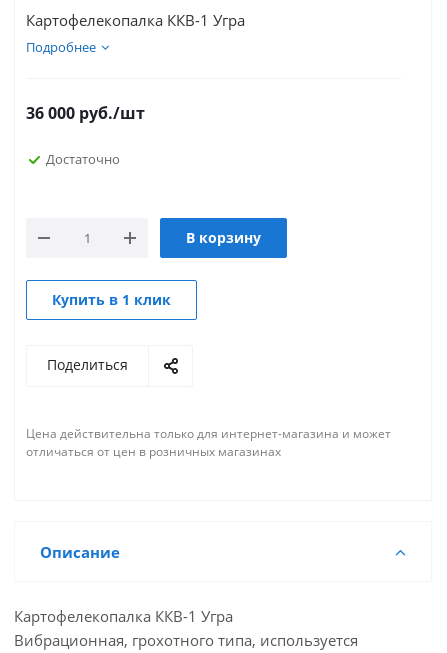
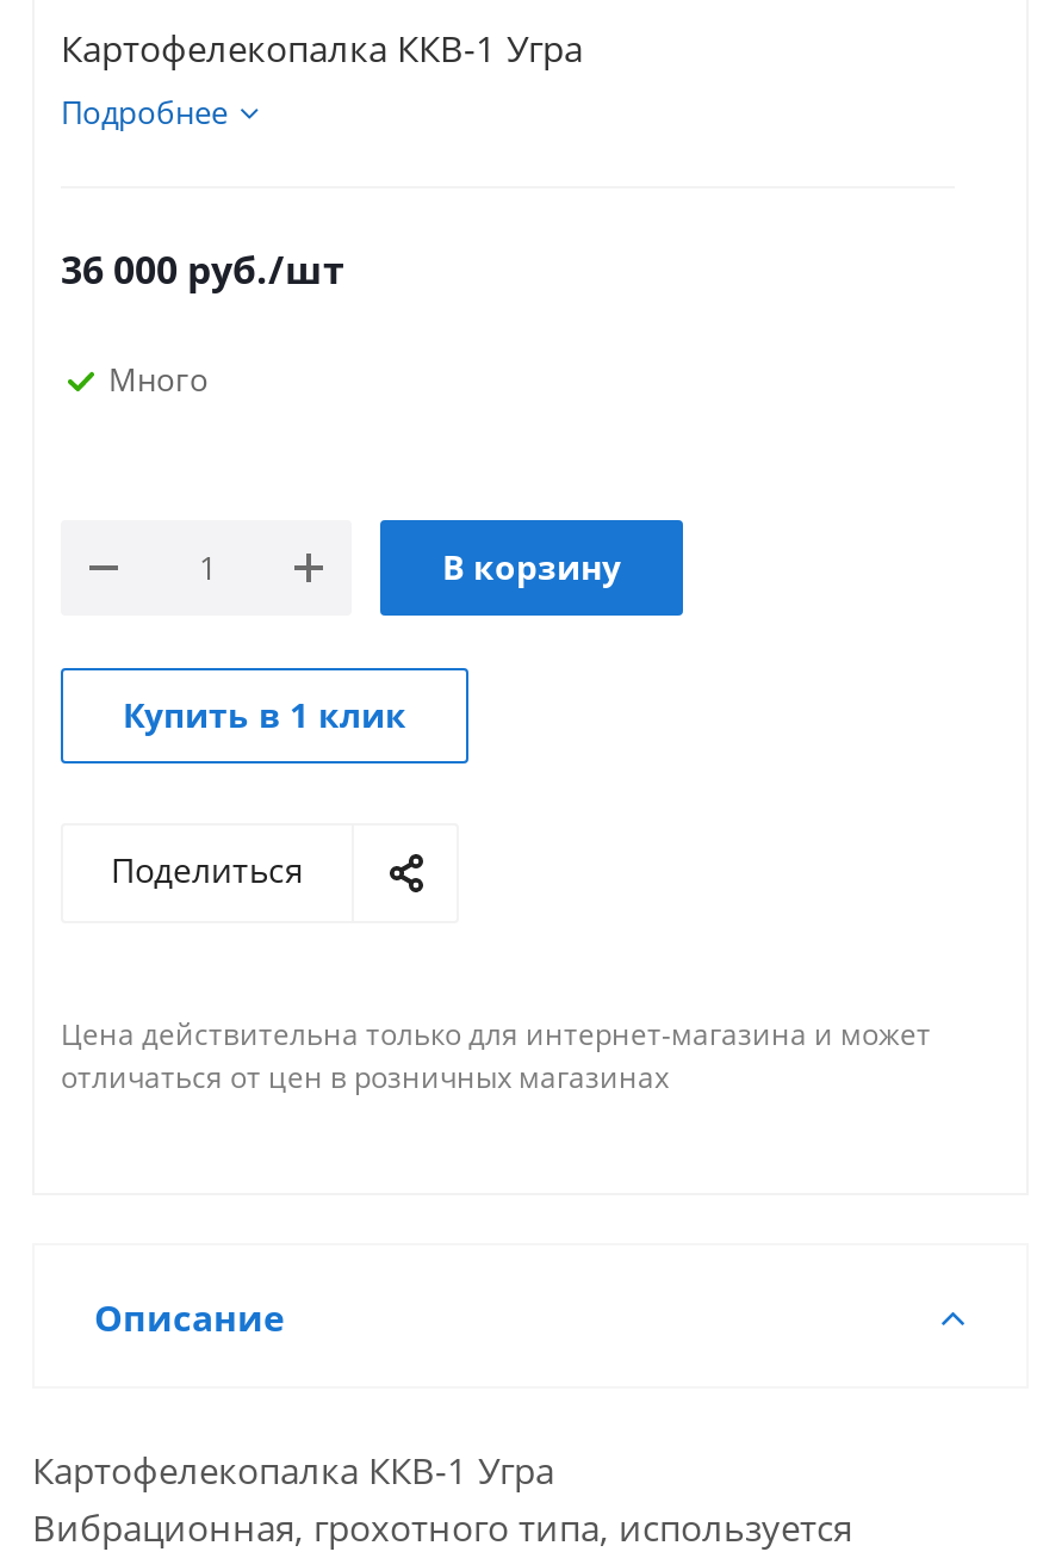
[46,149,120,167] Достаточно -> [108,357,209,400] Много

